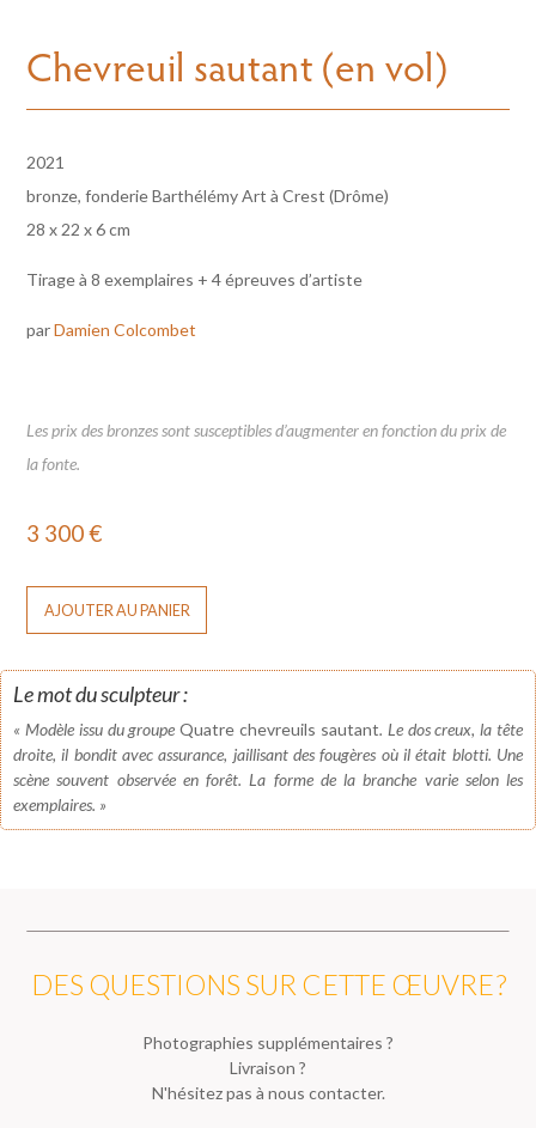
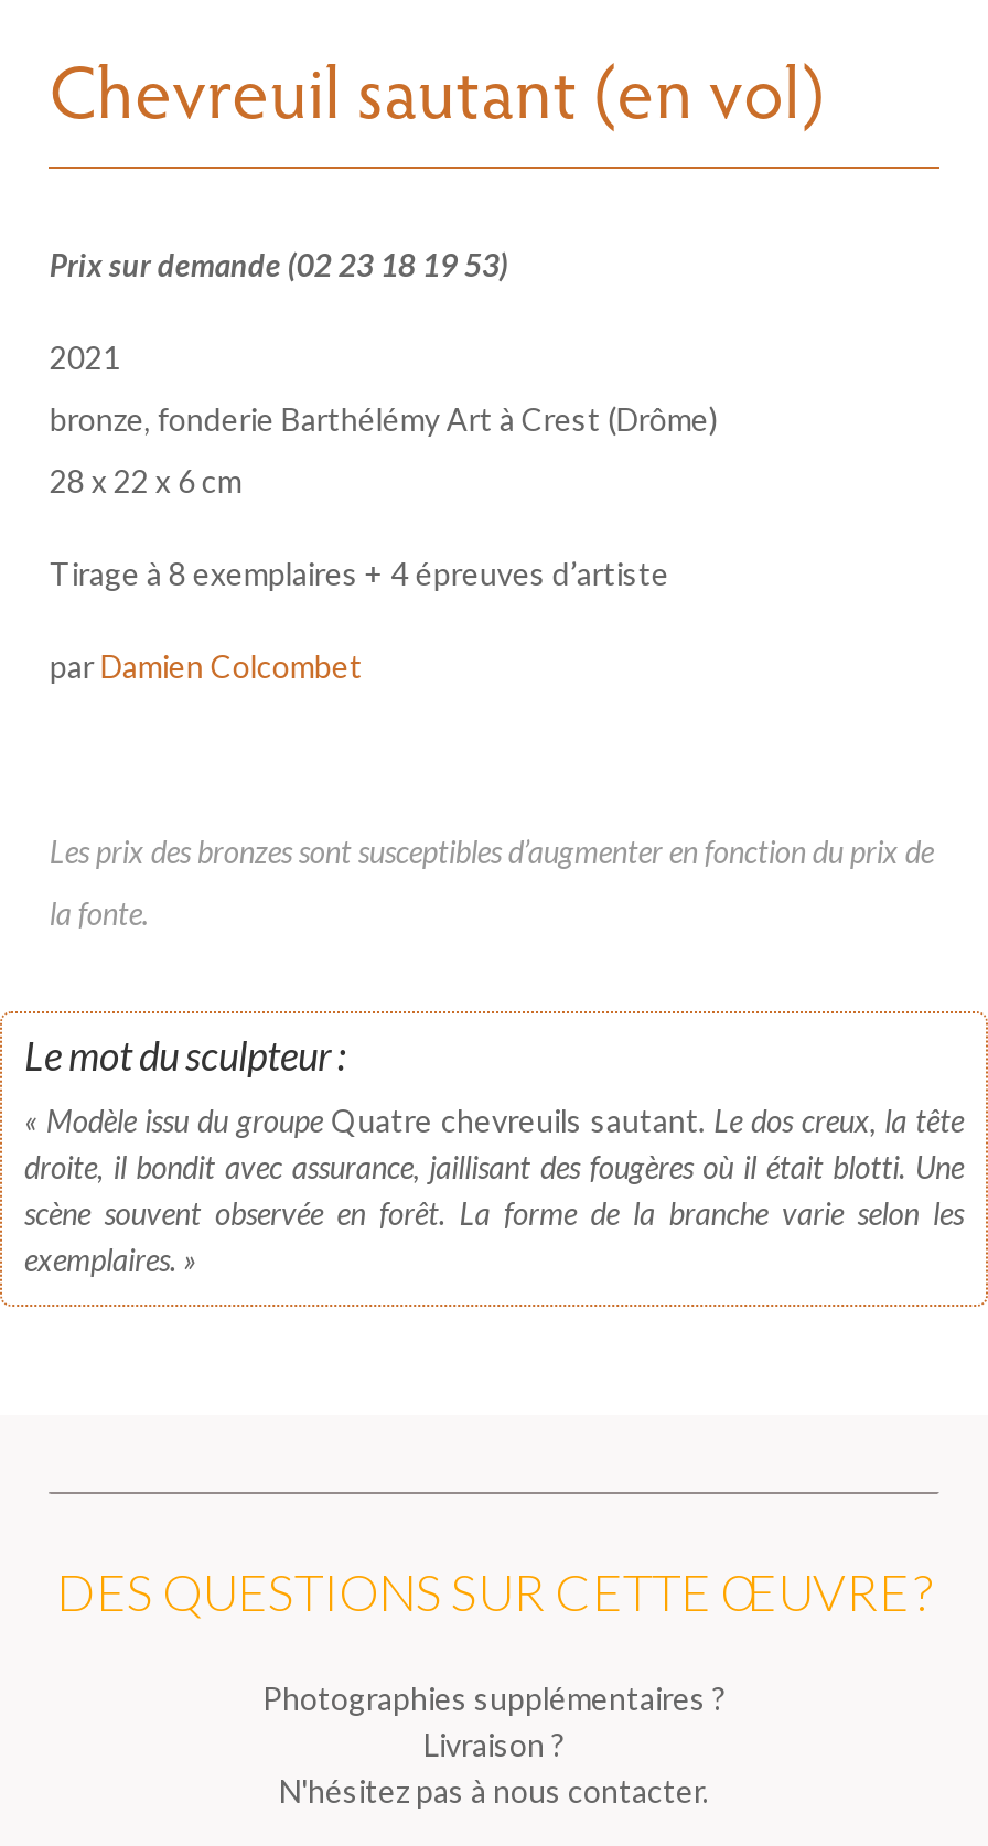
none -> [49,247,508,284] Prix sur demande (02 23 18 19 53)
moved [27,152,507,473] -> [49,339,934,932]: 2021 | bronze, fonderie Barthélémy Art à Crest (Drôme) | 28 x 22 x 6 cm | Tirage à 8 exemplaires + 4 épreuves d’artiste | par Damien Colcombet | Les prix des bronzes sont susceptibles d’augmenter en fonction du prix de | la fonte.
[27,519,190,619] 3 300 € | AJOUTER AU PANIER -> none

